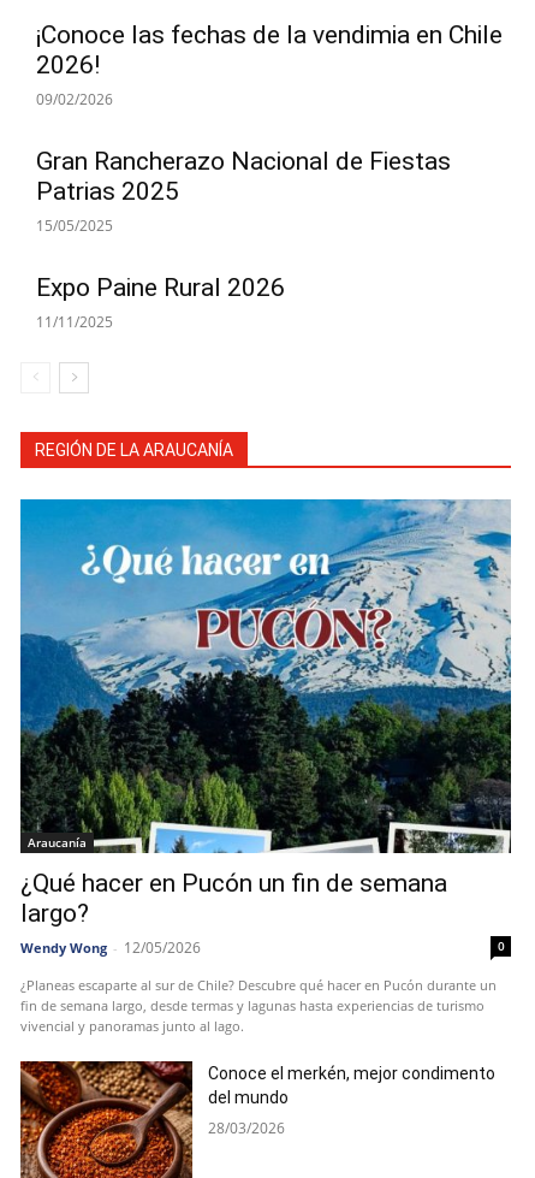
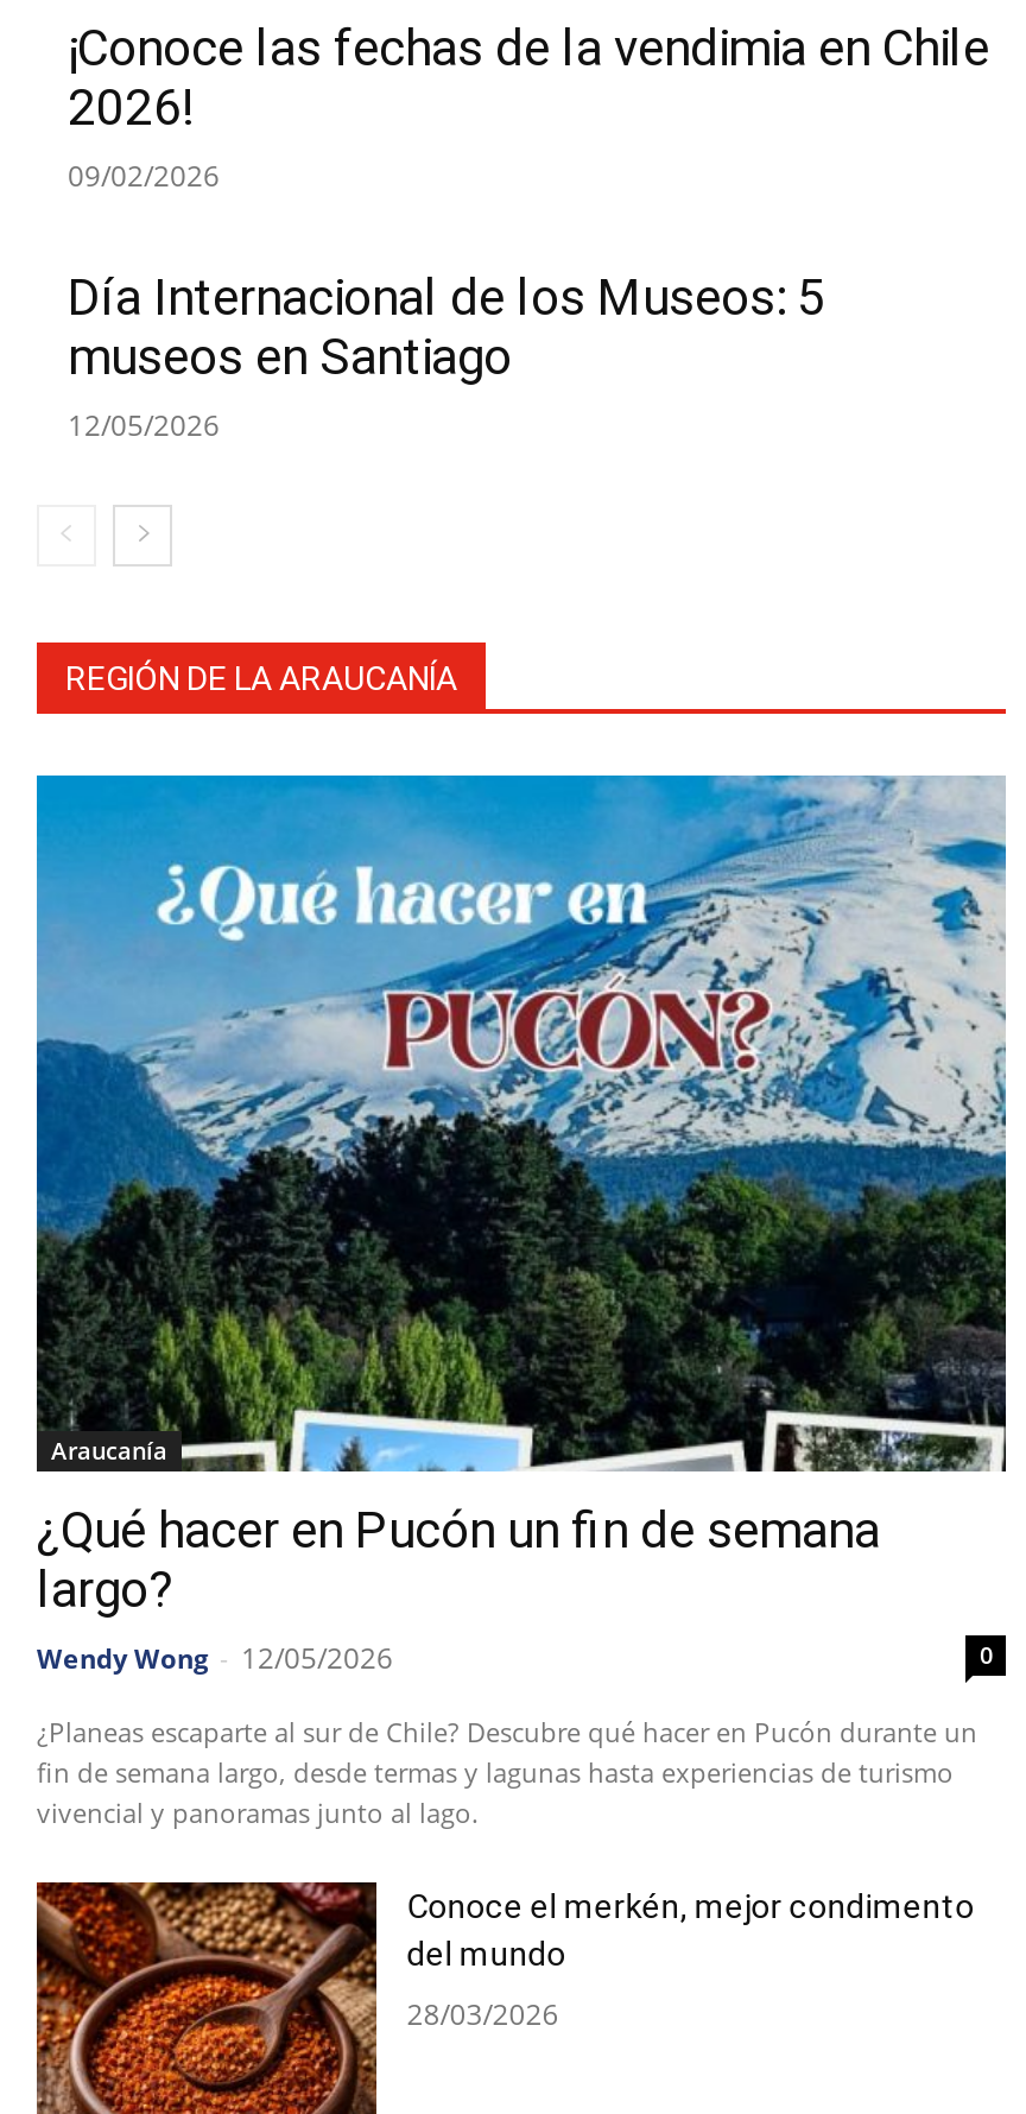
[36,147,451,332] Gran Rancherazo Nacional de Fiestas | Patrias 2025 | 15/05/2025 | Expo Paine Rural 2026 | 11/11/2025 -> [68,269,825,444] Día Internacional de los Museos: 5 | museos en Santiago | 12/05/2026

